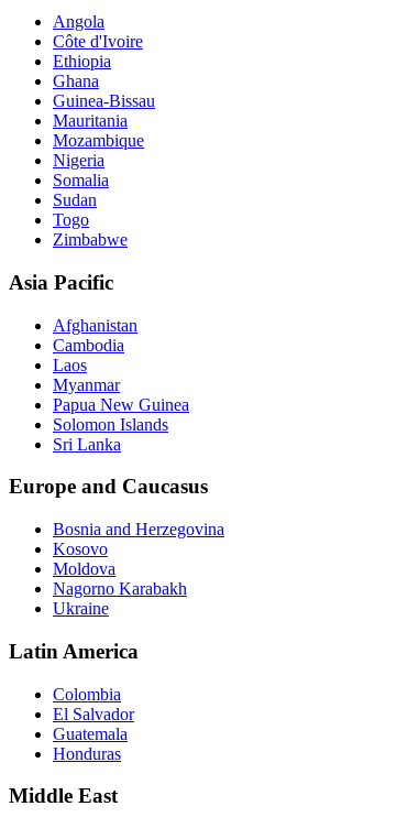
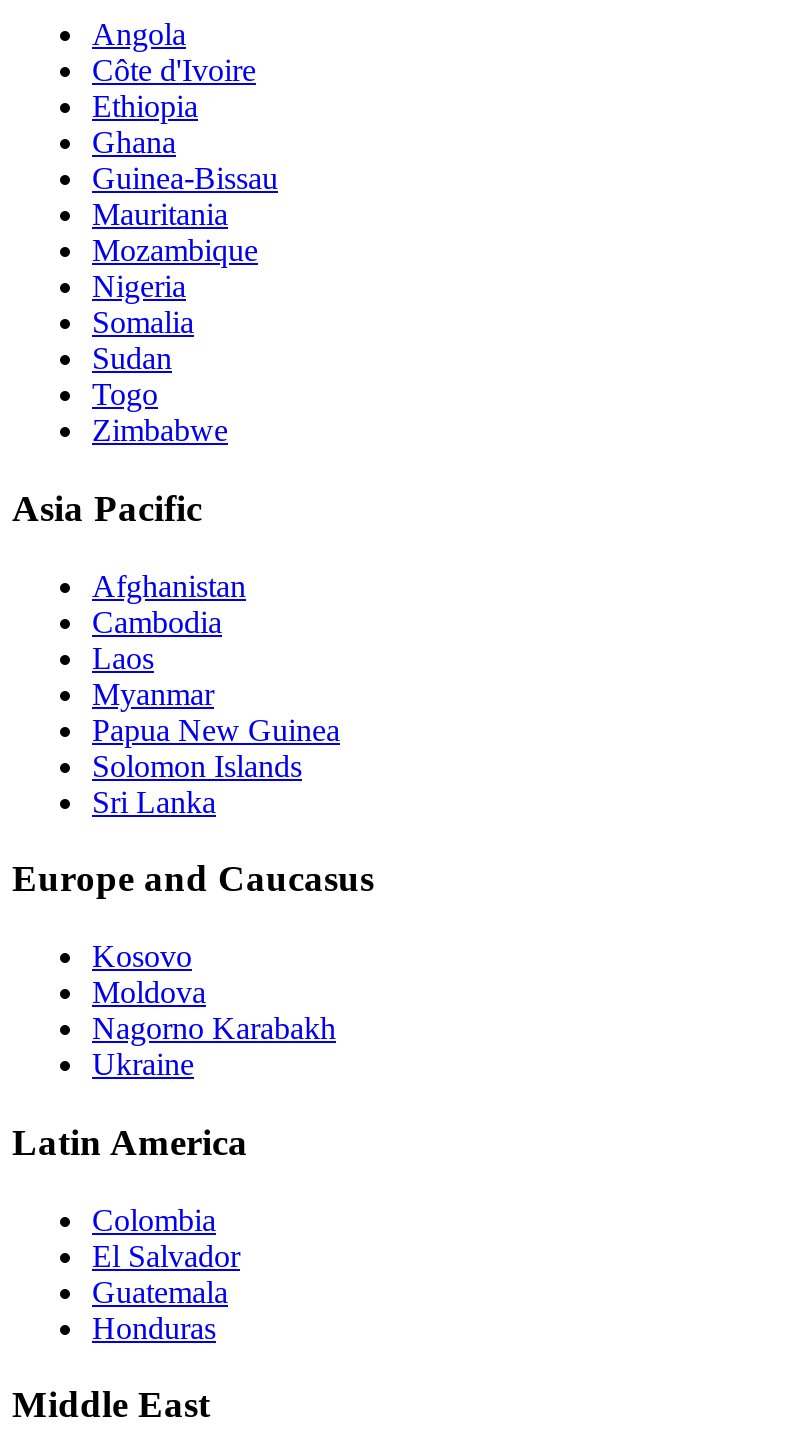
[53,520,224,539] Bosnia and Herzegovina -> none

